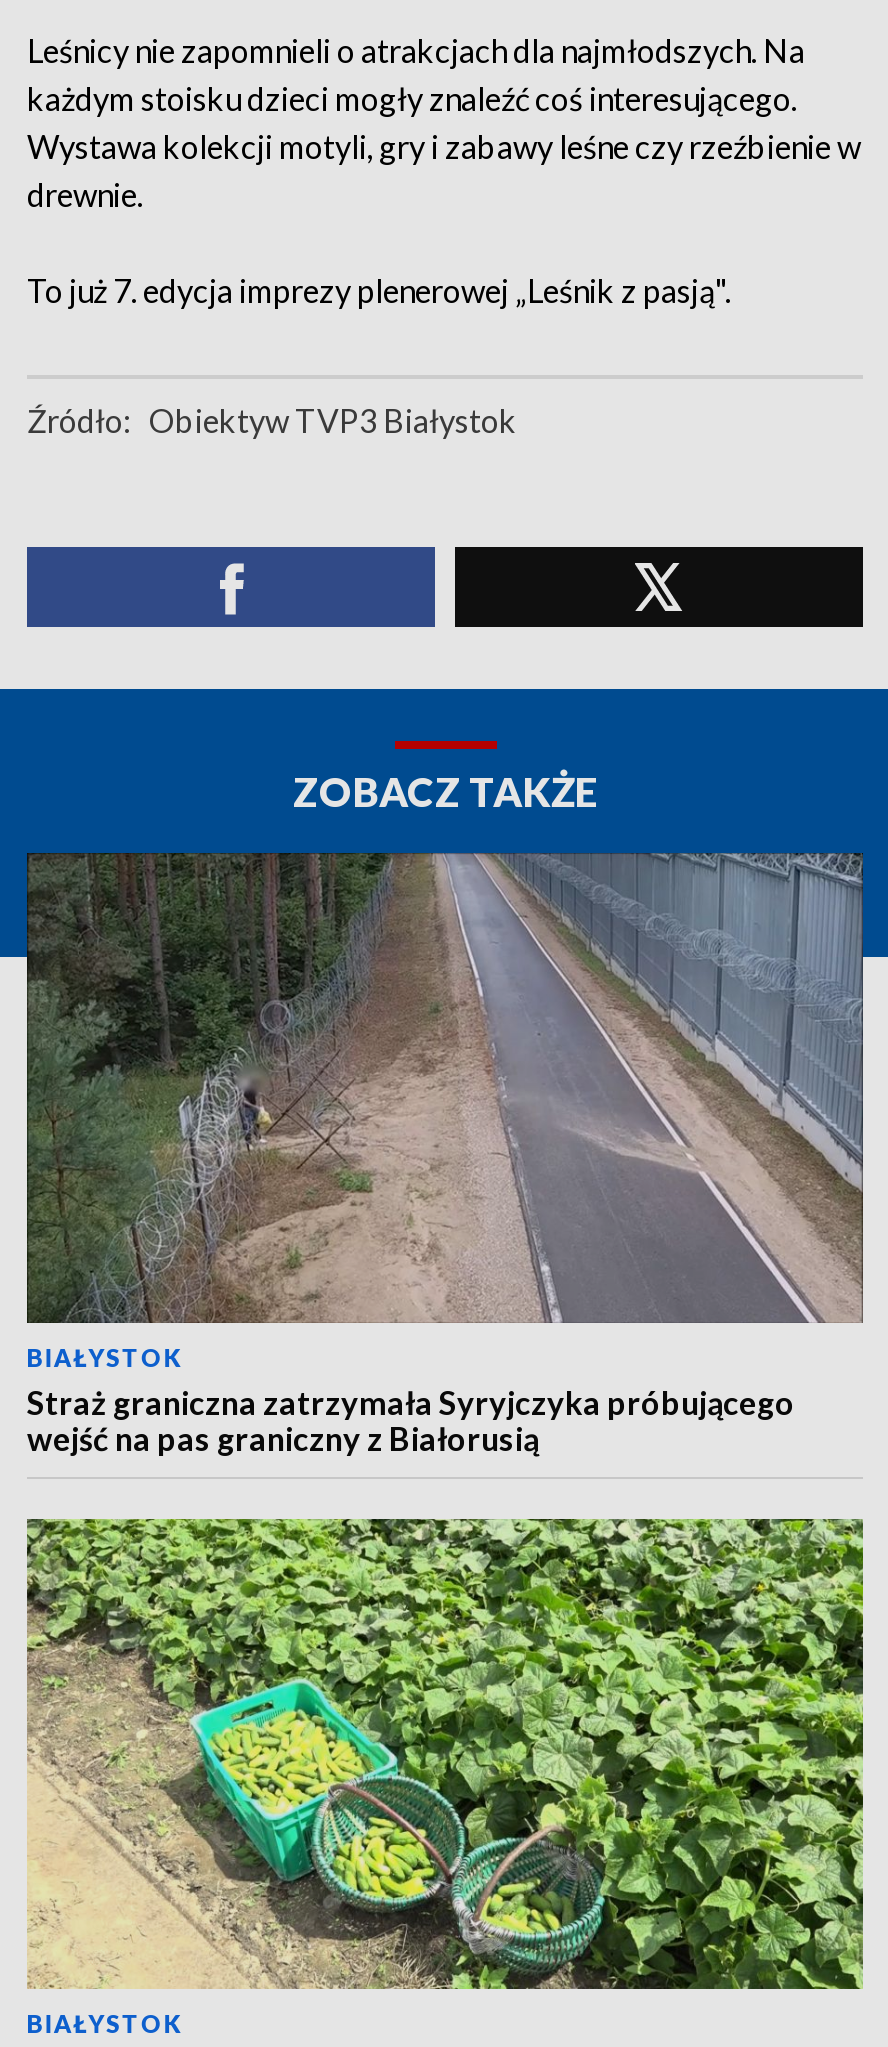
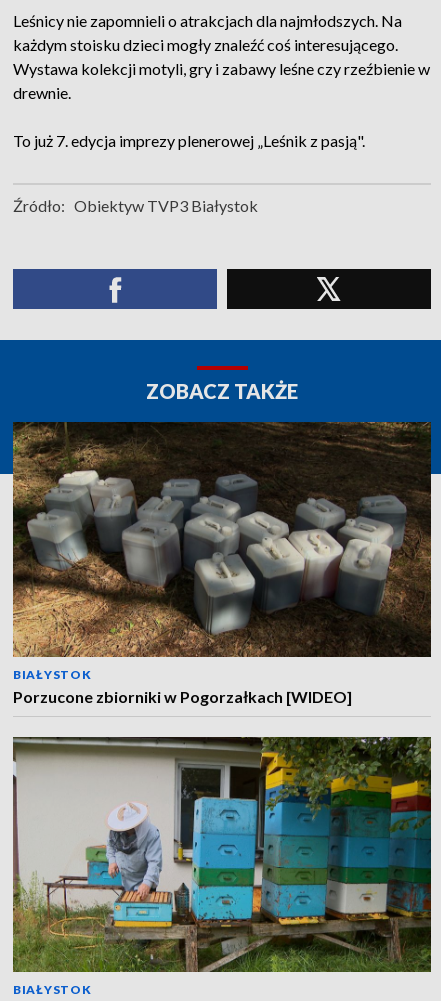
[25,851,865,1457] [image] | Straż graniczna zatrzymała Syryjczyka próbującego | wejść na pas graniczny z Białorusią -> [12,421,432,706] [image] | Porzucone zbiorniki w Pogorzałkach [WIDEO]
[27,1517,865,1991] [image] -> [12,736,432,973] [image]

